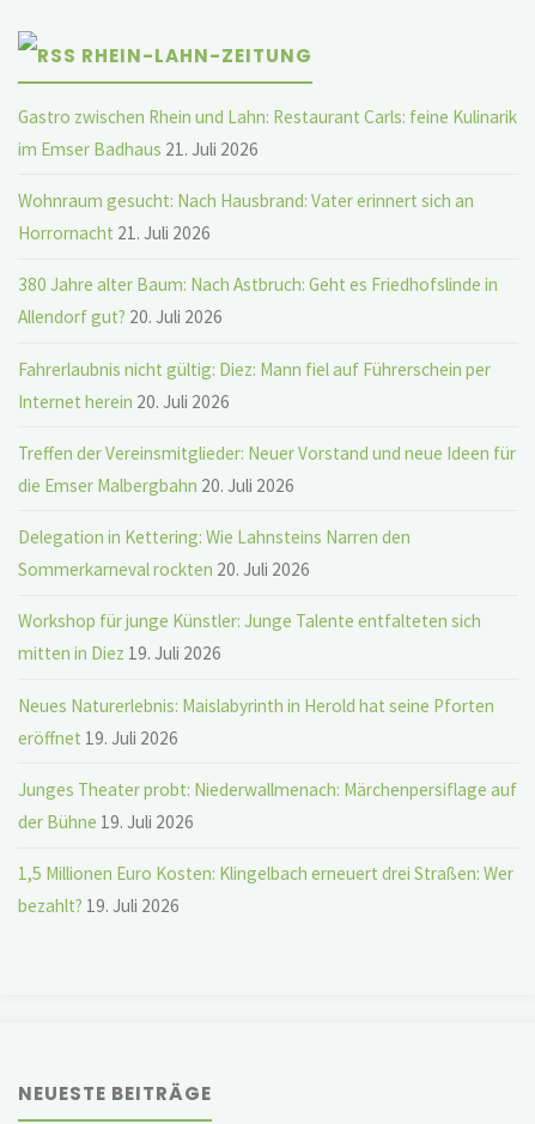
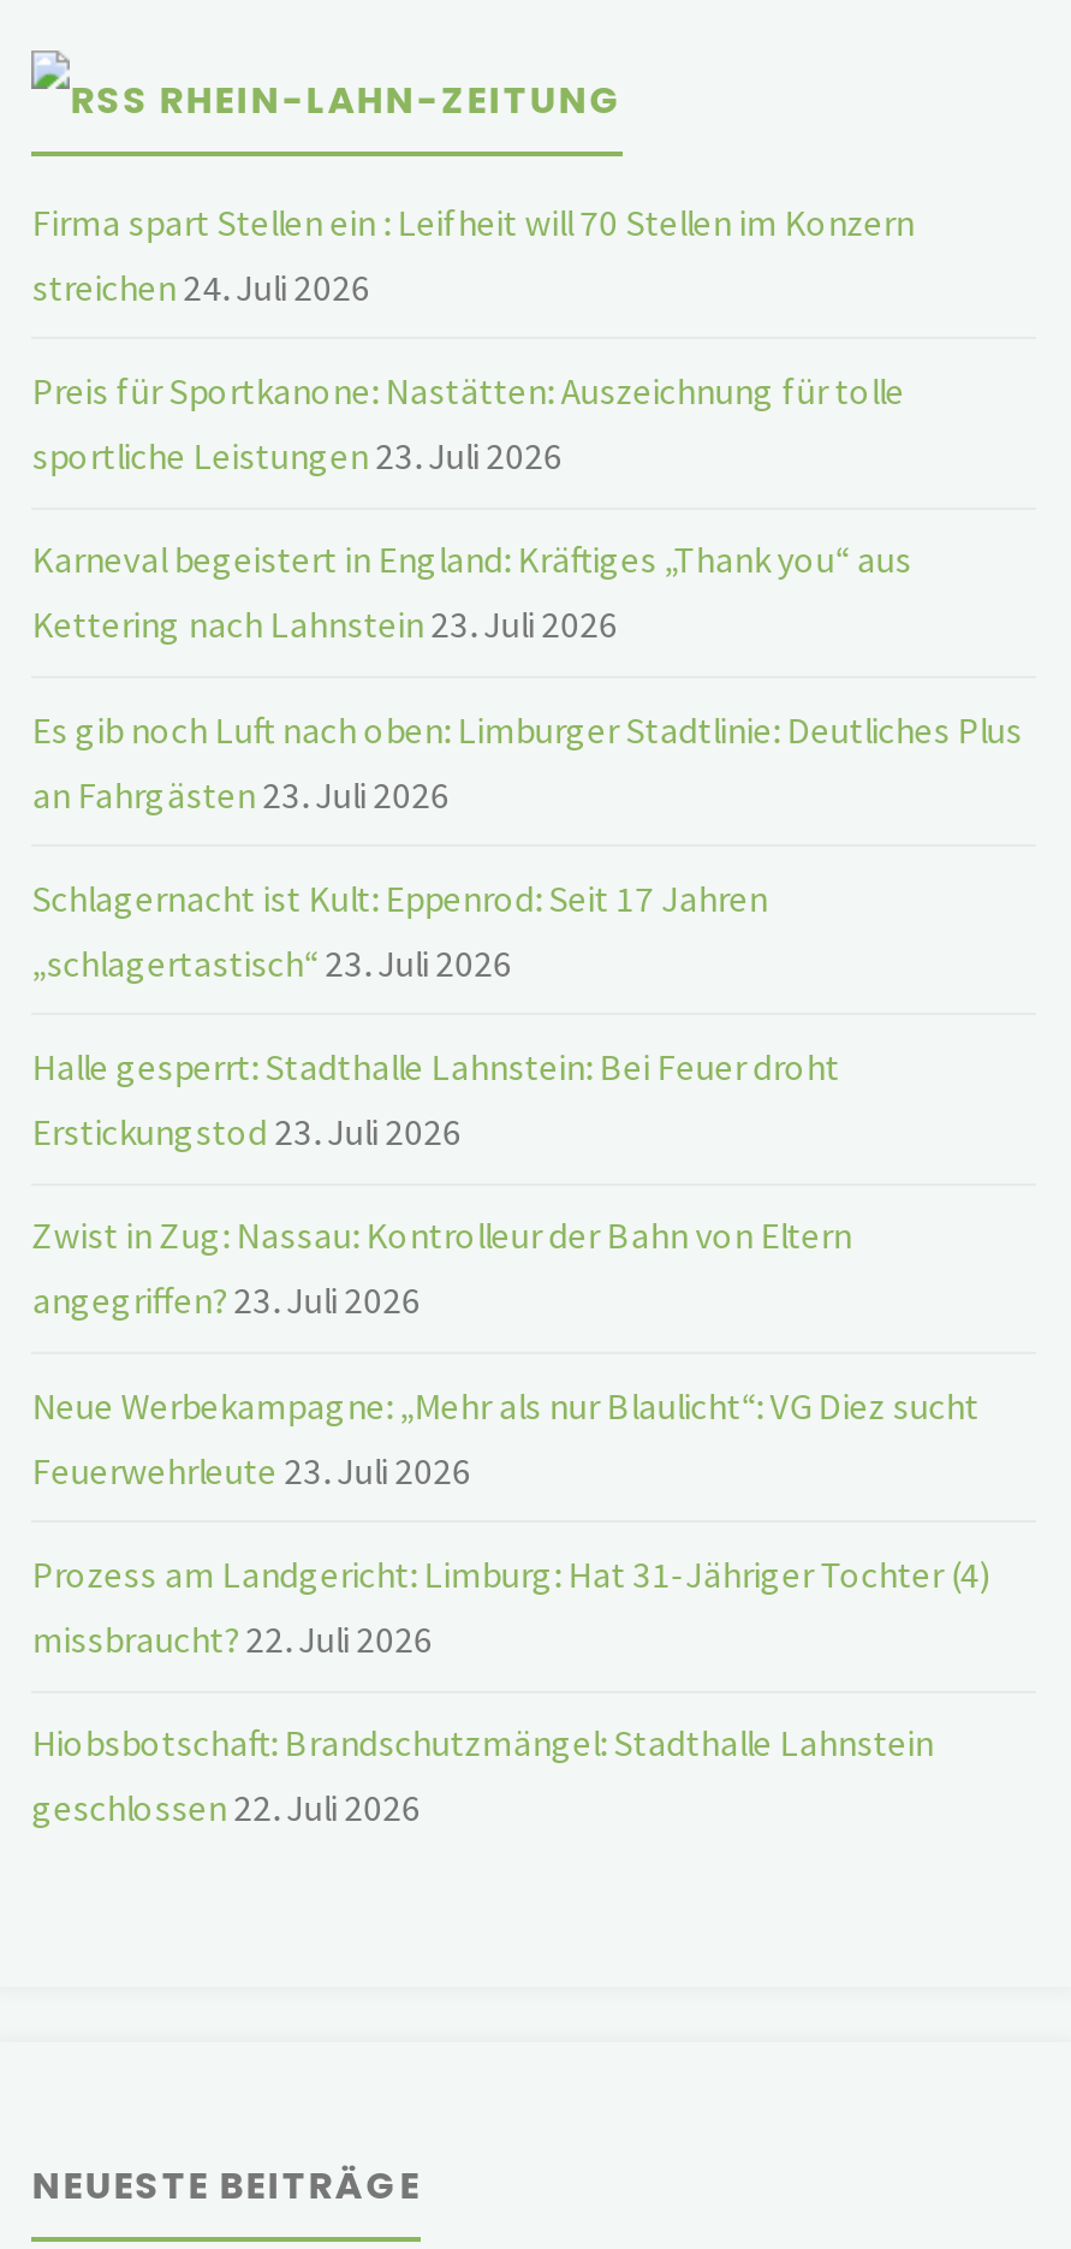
[18,105,517,160] Gastro zwischen Rhein und Lahn: Restaurant Carls: feine Kulinarik | im Emser Badhaus 21. Juli 2026 -> [32,199,914,310] Firma spart Stellen ein : Leifheit will 70 Stellen im Konzern | streichen 24. Juli 2026
[18,189,474,244] Wohnraum gesucht: Nach Hausbrand: Vater erinnert sich an | Horrornacht 21. Juli 2026 -> [32,368,905,478] Preis für Sportkanone: Nastätten: Auszeichnung für tolle | sportliche Leistungen 23. Juli 2026
[18,273,498,328] 380 Jahre alter Baum: Nach Astbruch: Geht es Friedhofslinde in | Allendorf gut? 20. Juli 2026 -> [32,537,912,648] Karneval begeistert in England: Kräftiges „Thank you“ aus | Kettering nach Lahnstein 23. Juli 2026
[18,357,491,412] Fahrerlaubnis nicht gültig: Diez: Mann fiel auf Führerschein per | Internet herein 20. Juli 2026 -> [32,706,1022,817] Es gib noch Luft nach oben: Limburger Stadtlinie: Deutliches Plus | an Fahrgästen 23. Juli 2026
[18,441,516,497] Treffen der Vereinsmitglieder: Neuer Vorstand und neue Ideen für | die Emser Malbergbahn 20. Juli 2026 -> [32,875,768,986] Schlagernacht ist Kult: Eppenrod: Seit 17 Jahren | „schlagertastisch“ 23. Juli 2026
[18,526,411,581] Delegation in Kettering: Wie Lahnsteins Narren den | Sommerkarneval rockten 20. Juli 2026 -> [32,1044,840,1155] Halle gesperrt: Stadthalle Lahnstein: Bei Feuer droht | Erstickungstod 23. Juli 2026
[18,610,482,665] Workshop für junge Künstler: Junge Talente entfalteten sich | mitten in Diez 19. Juli 2026 -> [32,1213,852,1324] Zwist in Zug: Nassau: Kontrolleur der Bahn von Eltern | angegriffen? 23. Juli 2026
[18,694,495,749] Neues Naturerlebnis: Maislabyrinth in Herold hat seine Pforten | eröffnet 19. Juli 2026 -> [32,1382,979,1493] Neue Werbekampagne: „Mehr als nur Blaulicht“: VG Diez sucht | Feuerwehrleute 23. Juli 2026
[18,778,517,833] Junges Theater probt: Niederwallmenach: Märchenpersiflage auf | der Bühne 19. Juli 2026 -> [32,1551,991,1662] Prozess am Landgericht: Limburg: Hat 31-Jähriger Tochter (4) | missbraucht? 22. Juli 2026
[18,862,514,917] 1,5 Millionen Euro Kosten: Klingelbach erneuert drei Straßen: Wer | bezahlt? 19. Juli 2026 -> [32,1720,933,1831] Hiobsbotschaft: Brandschutzmängel: Stadthalle Lahnstein | geschlossen 22. Juli 2026

